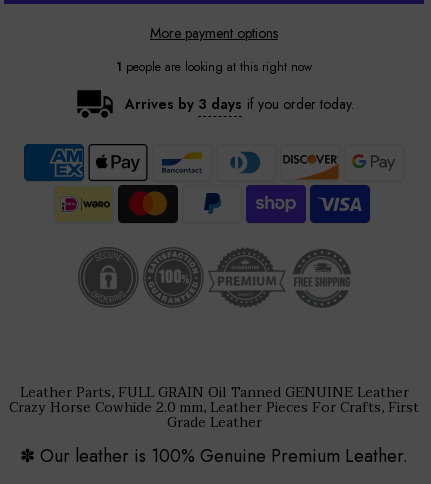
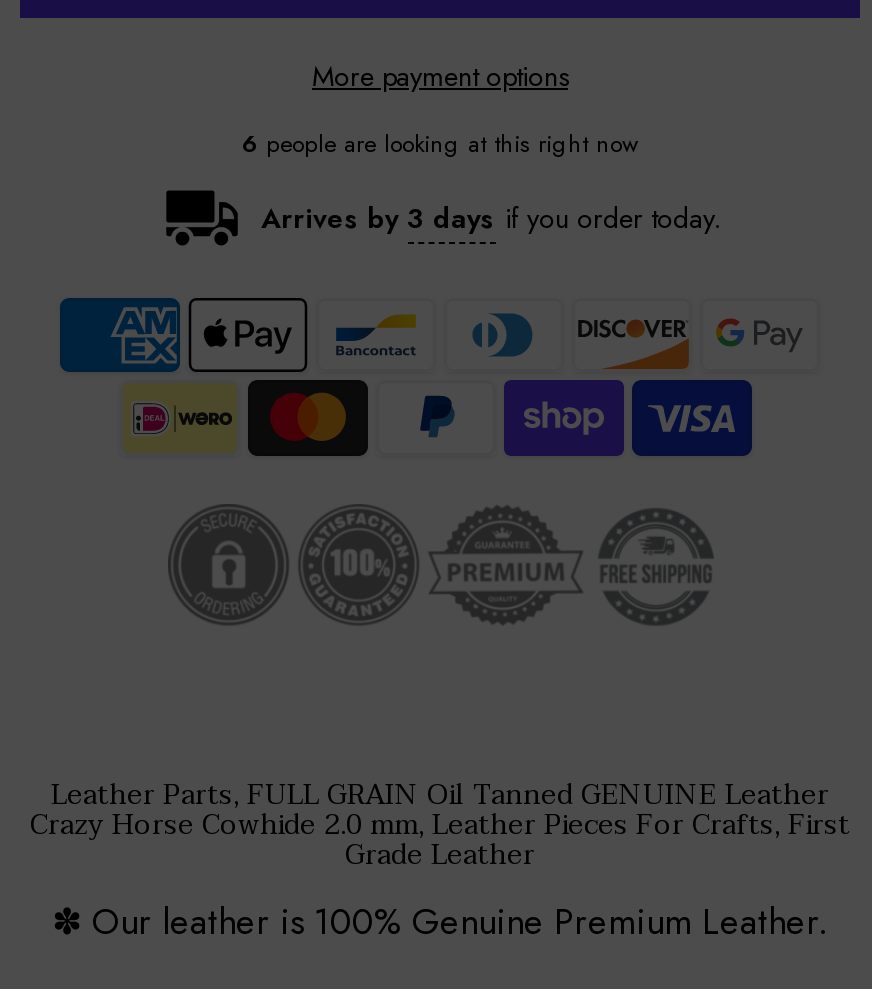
[116,58,312,76] 1 people are looking at this right now -> [242,126,638,162] 6 people are looking at this right now

